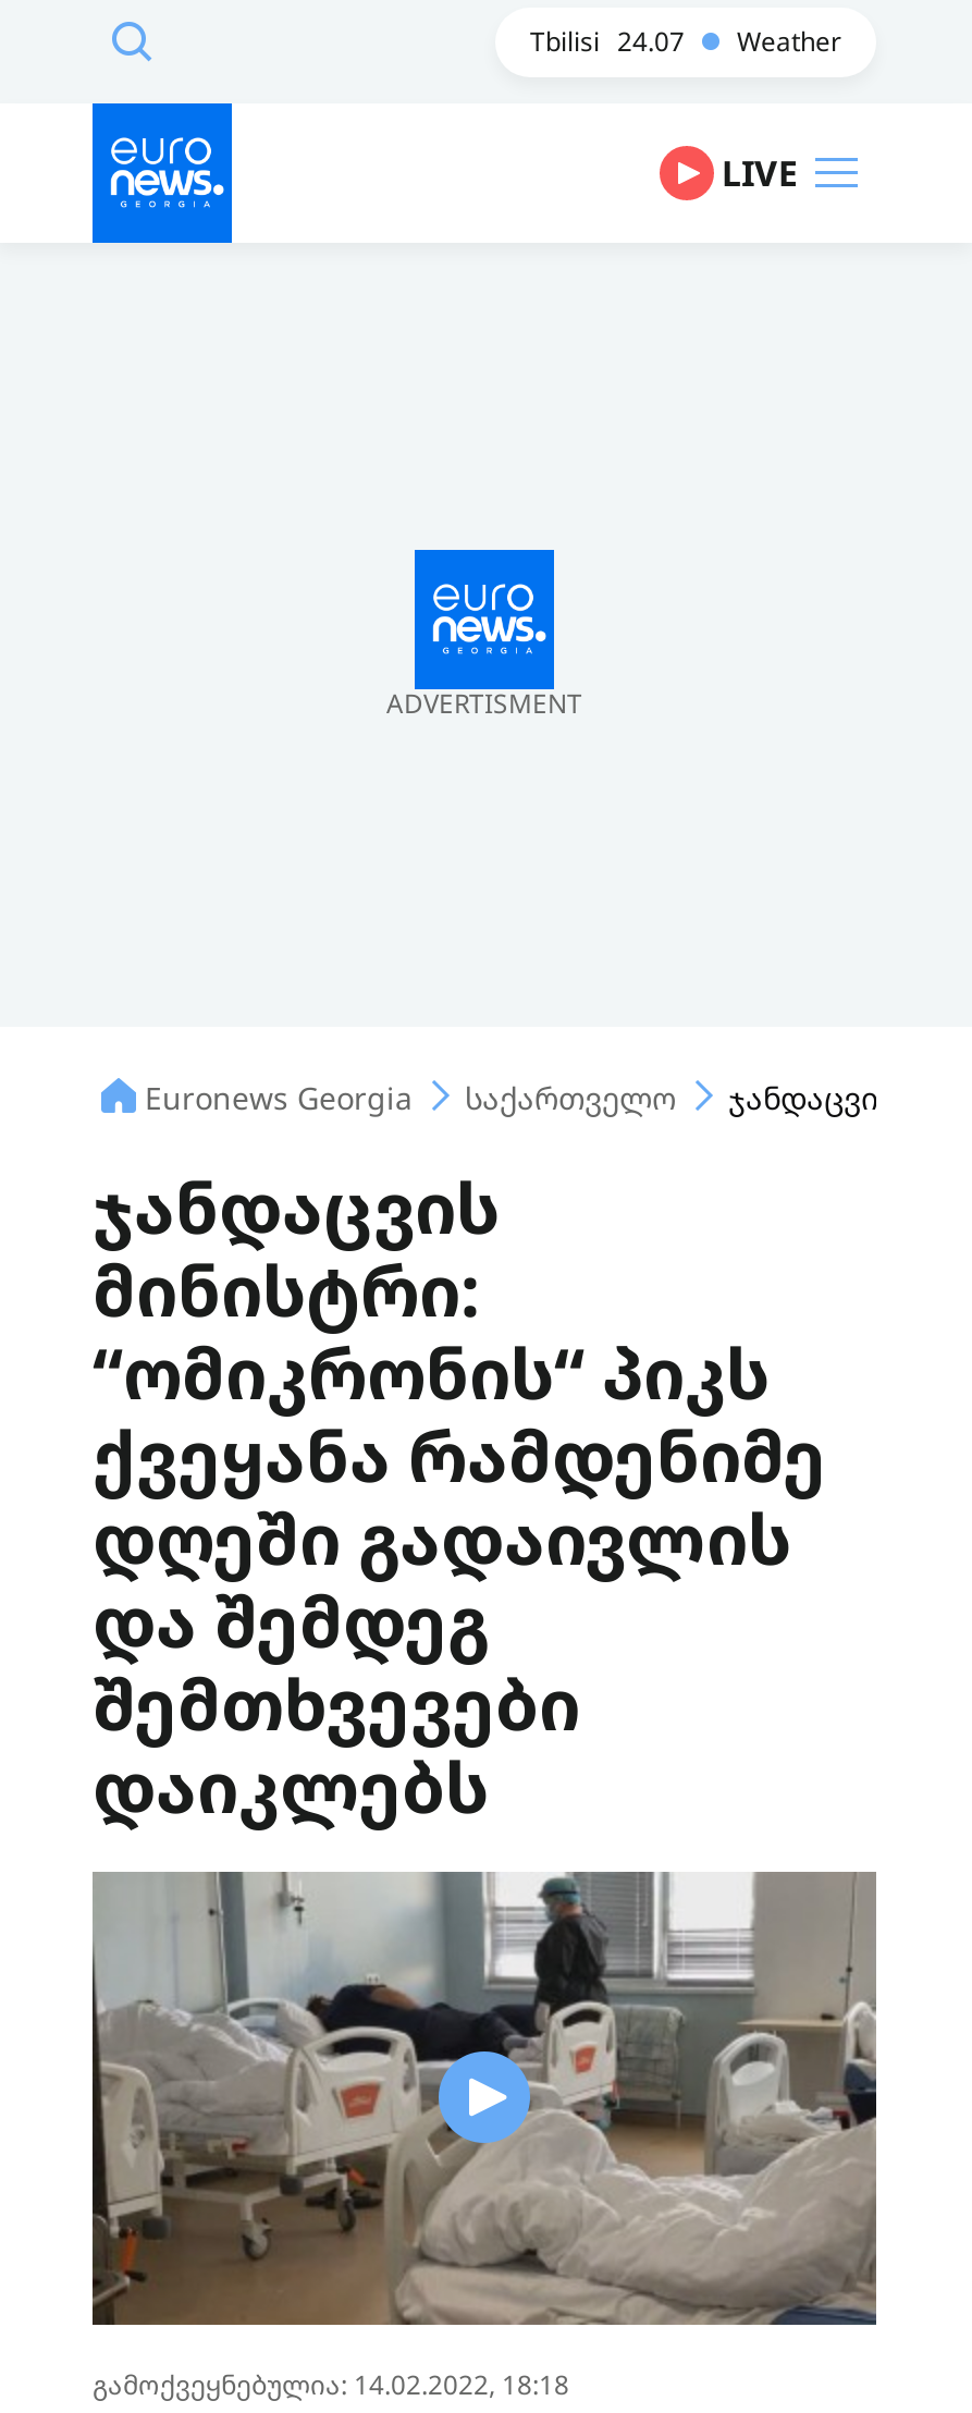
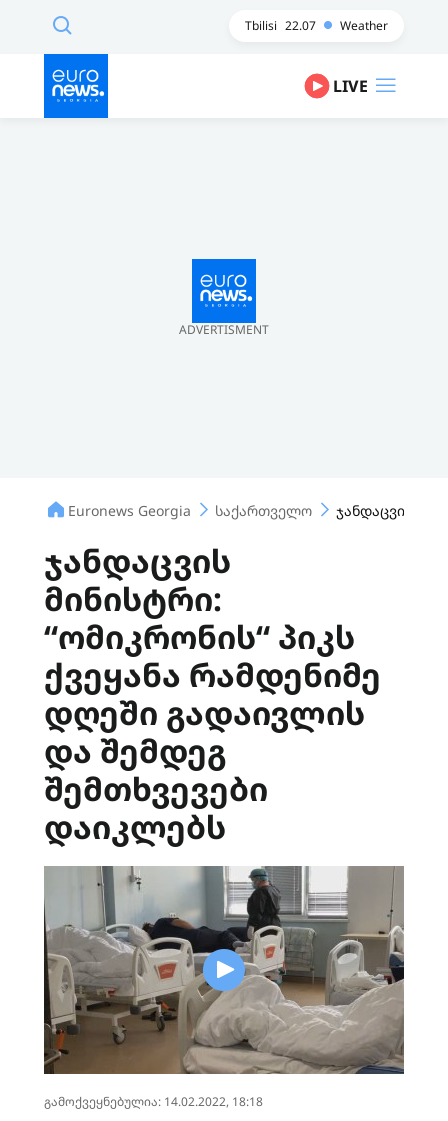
[530,23,841,60] Tbilisi 24.07 Weather -> [245,17,388,34] Tbilisi 22.07 Weather

